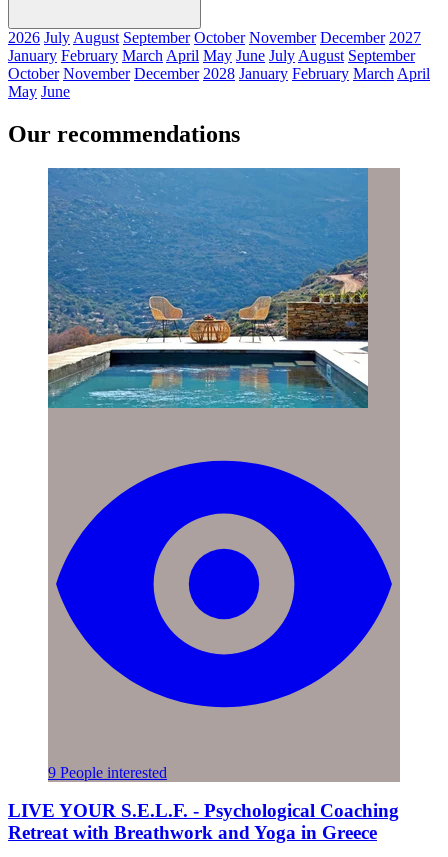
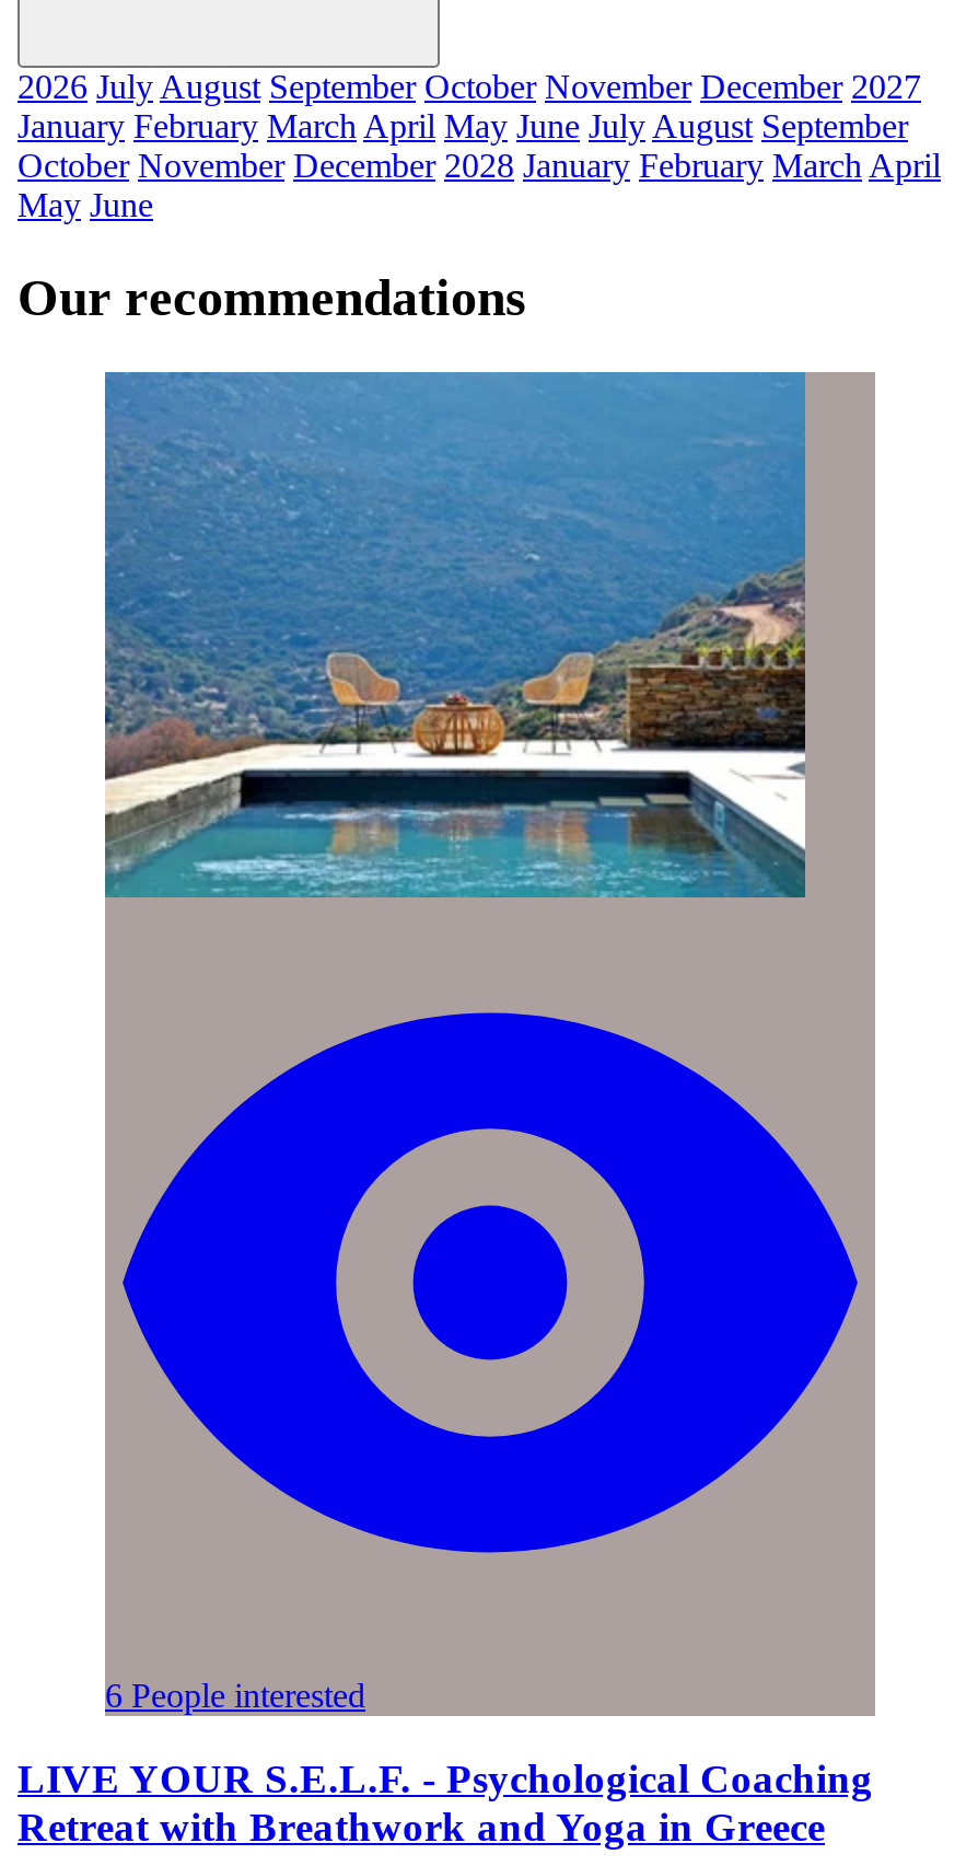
[48,764,167,781] 9 People interested -> [105,1676,365,1713] 6 People interested

